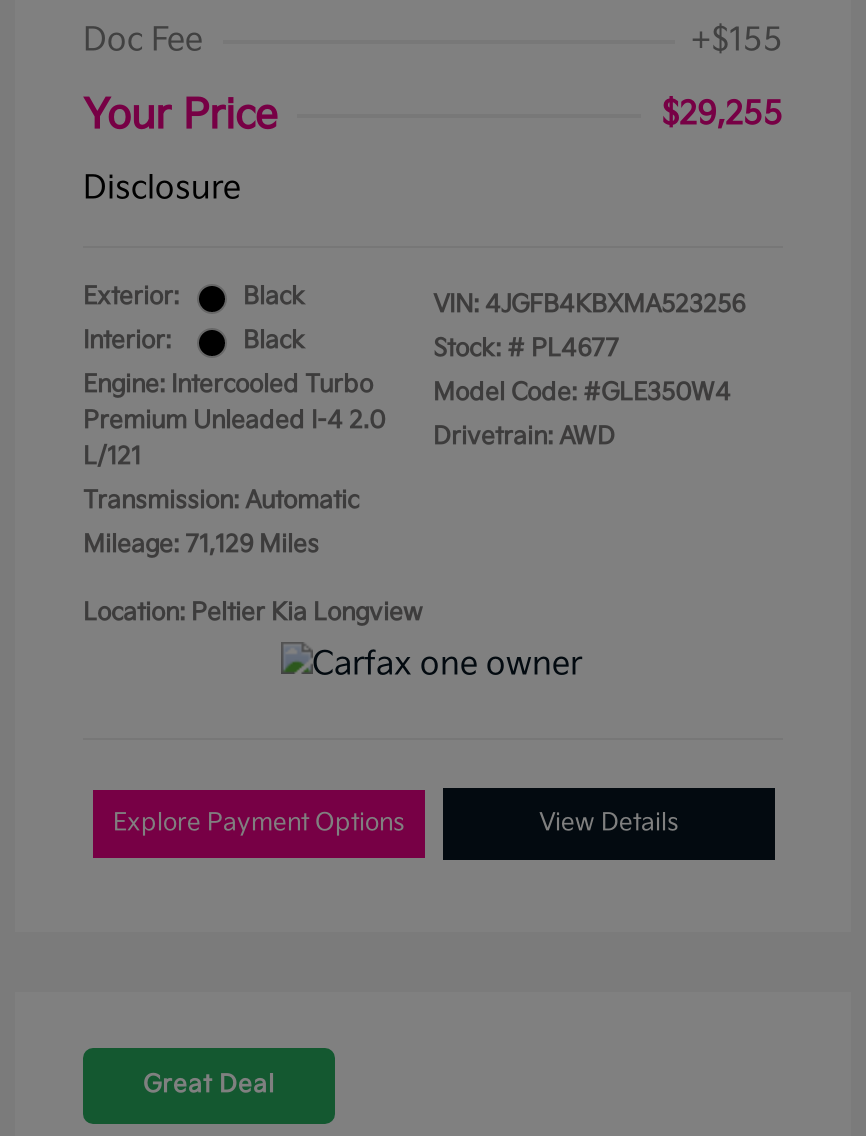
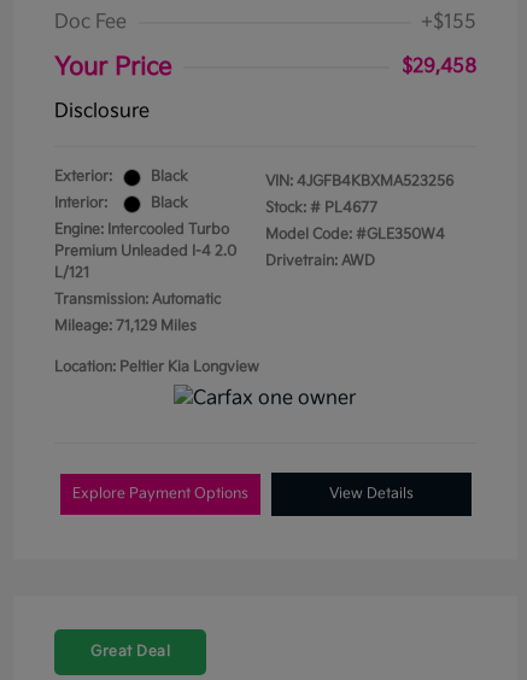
[661,96,783,134] $29,255 -> [402,56,476,78] $29,458

